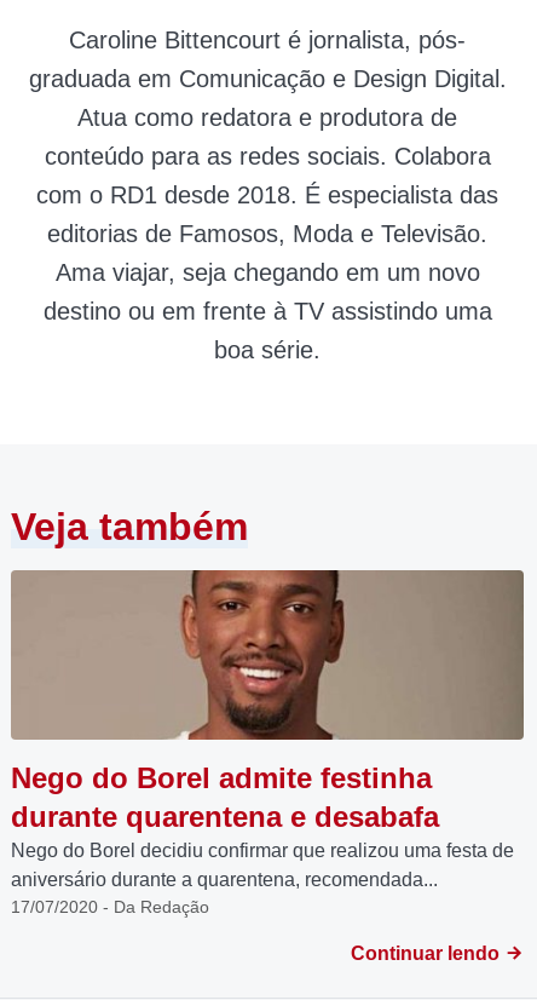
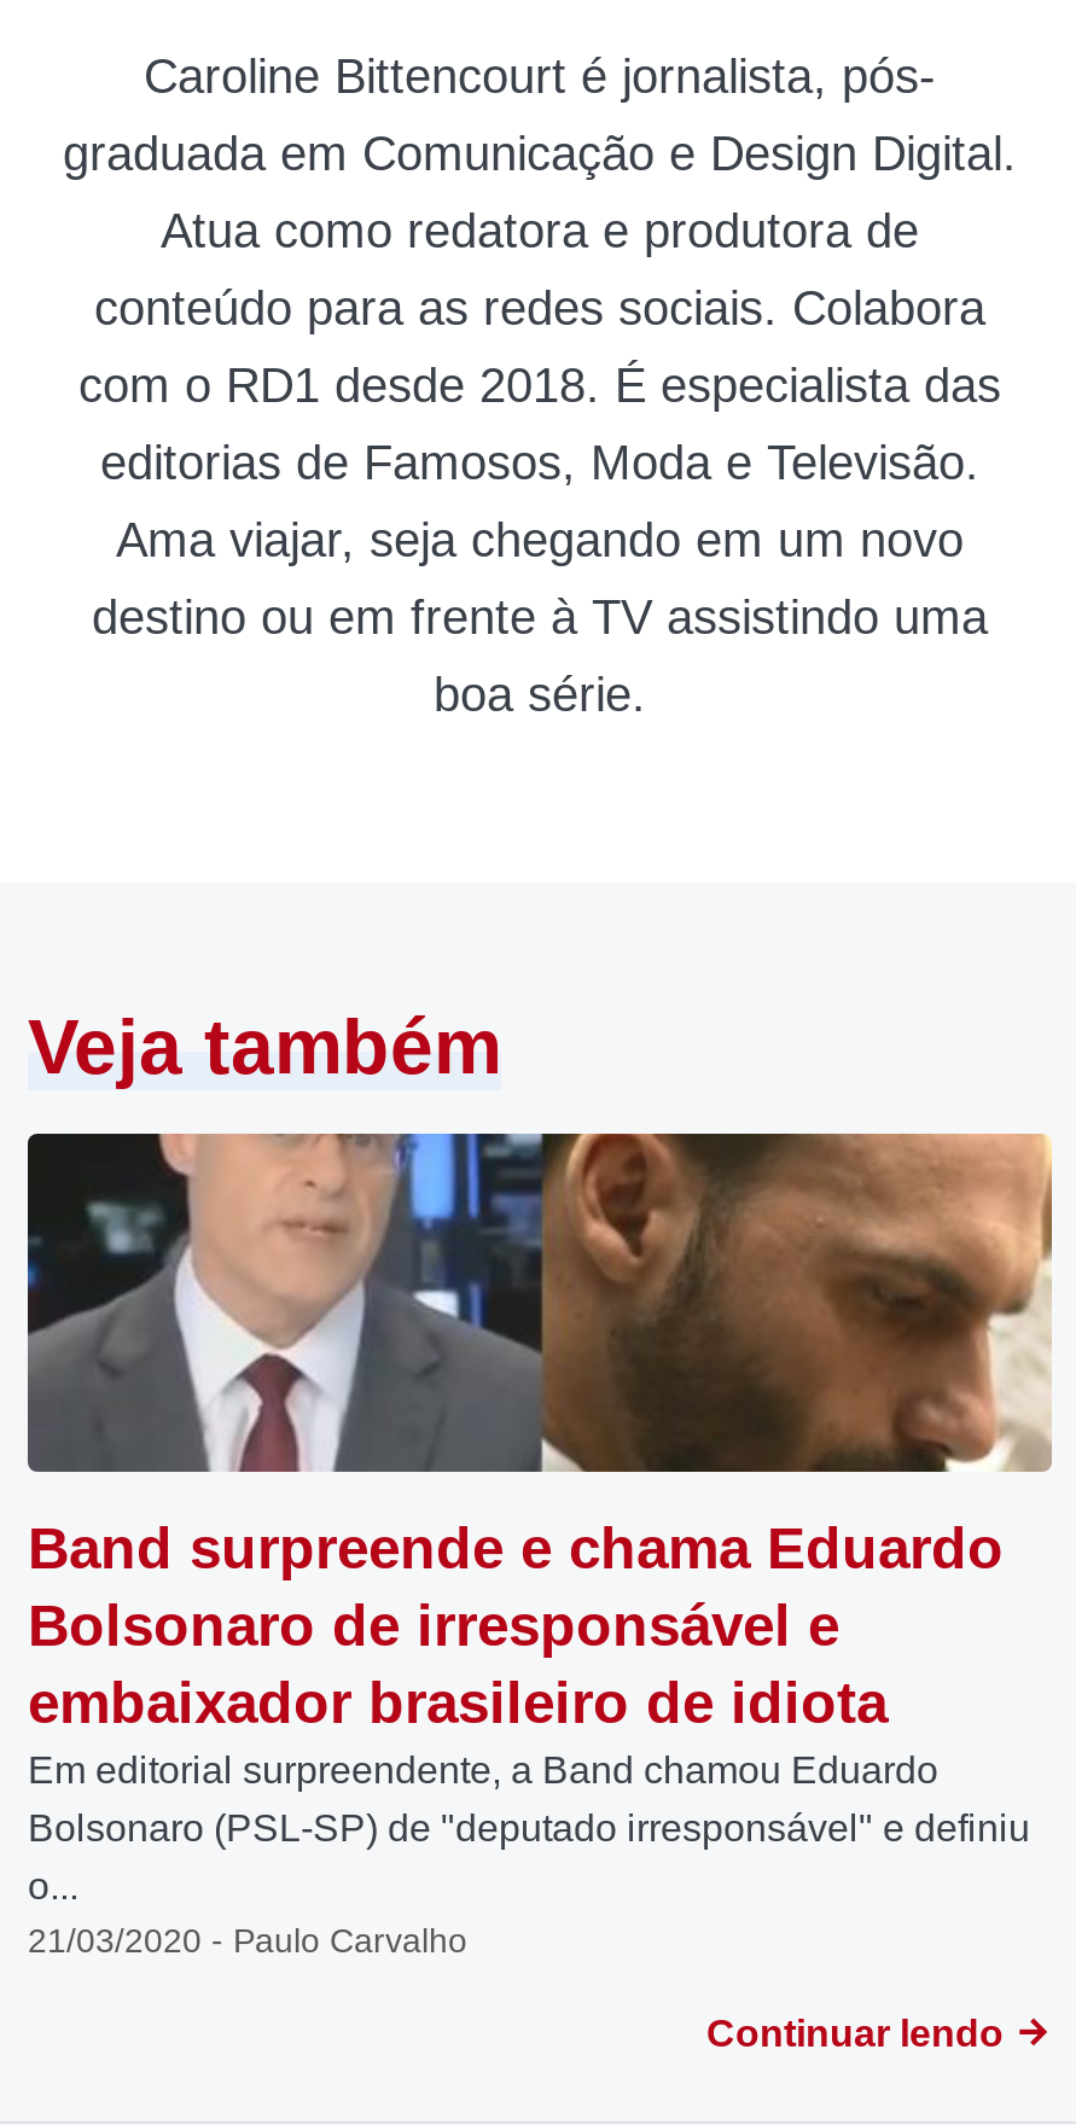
[11,569,525,917] [image] | Nego do Borel admite festinha | durante quarentena e desabafa | Nego do Borel decidiu confirmar que realizou uma festa de | aniversário durante a quarentena, recomendada... | 17/07/2020 - Da Redação -> [25,1130,1052,1959] [image] | Band surpreende e chama Eduardo | Bolsonaro de irresponsável e | embaixador brasileiro de idiota | Em editorial surpreendente, a Band chamou Eduardo | Bolsonaro (PSL-SP) de "deputado irresponsável" e definiu | o... | 21/03/2020 - Paulo Carvalho

